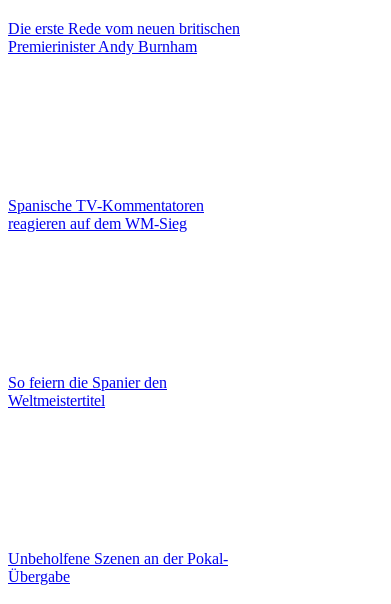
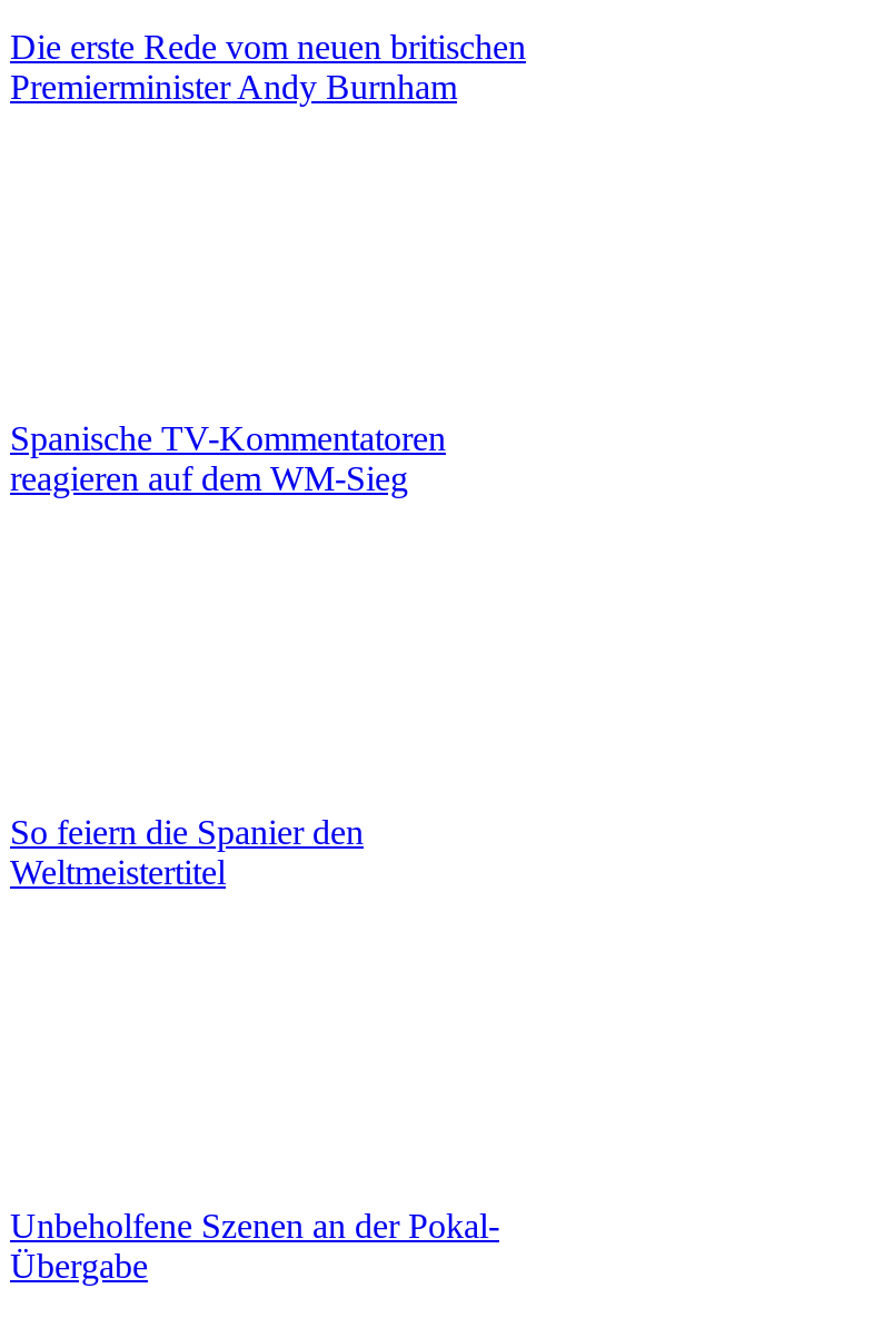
[8,38,197,55] Premierinister Andy Burnham -> [10,67,457,105] Premierminister Andy Burnham

